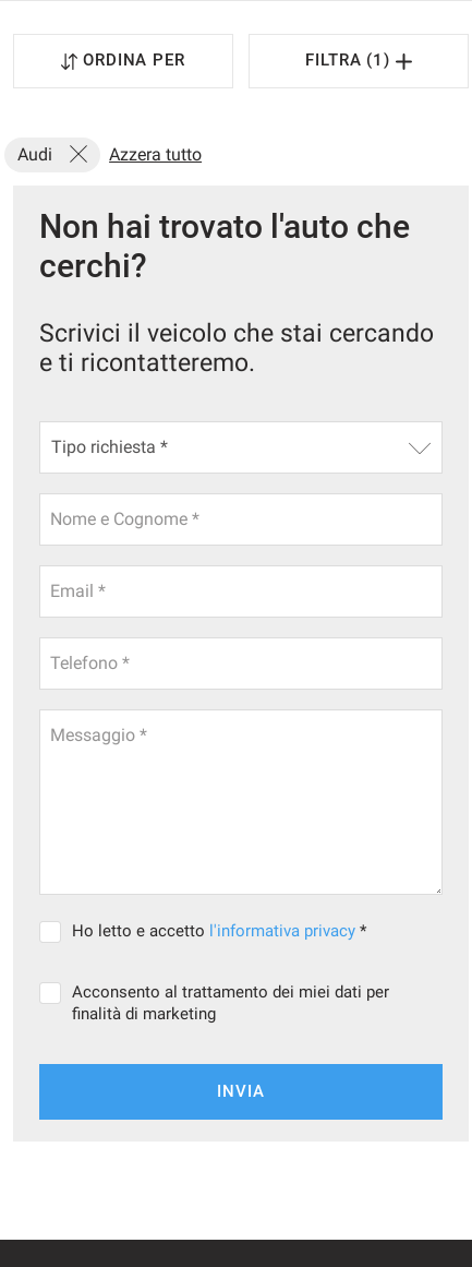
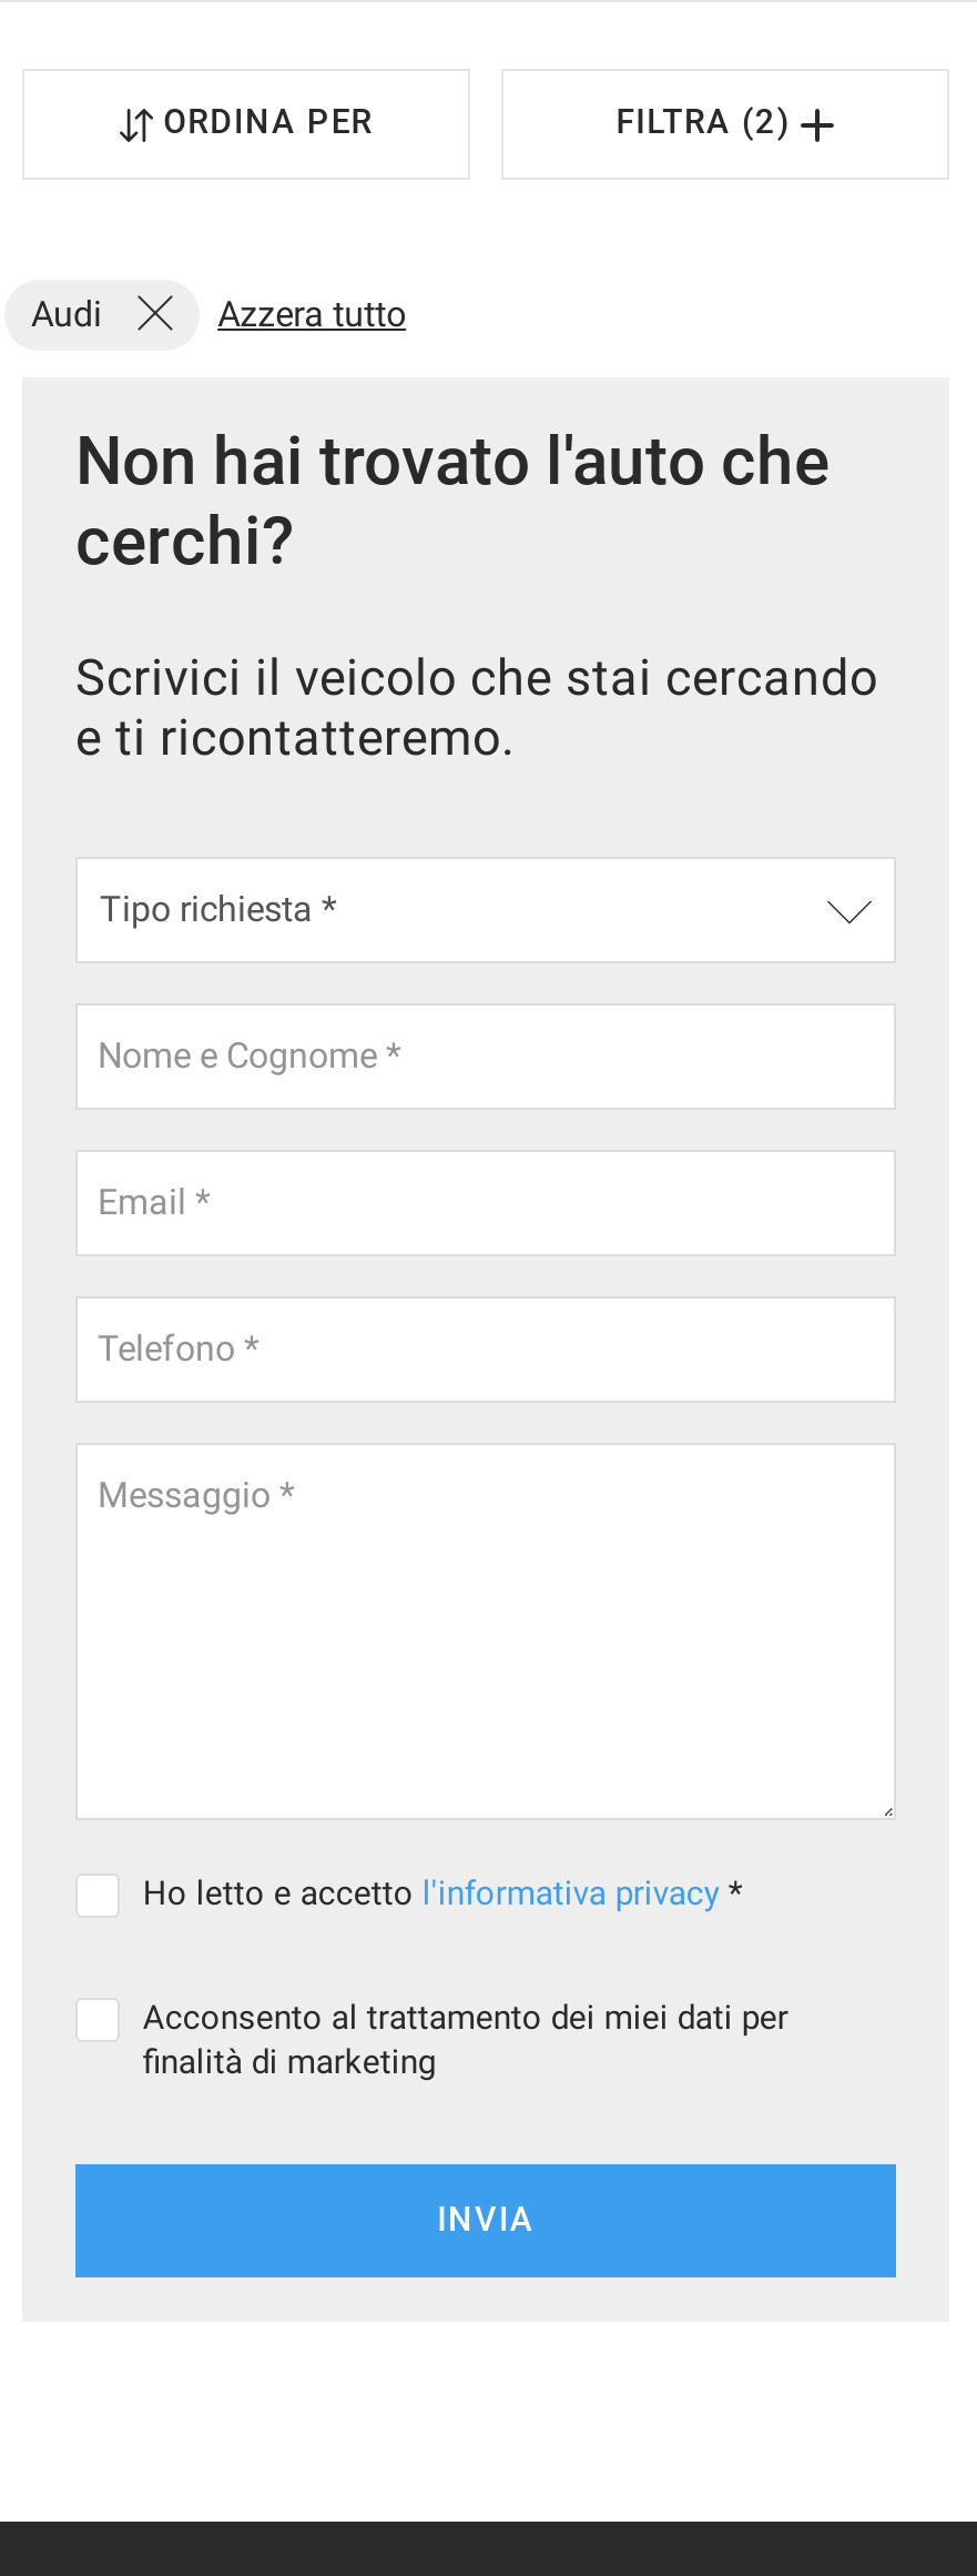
[305,50,396,70] FILTRA (1) -> [616,102,801,142] FILTRA (2)

